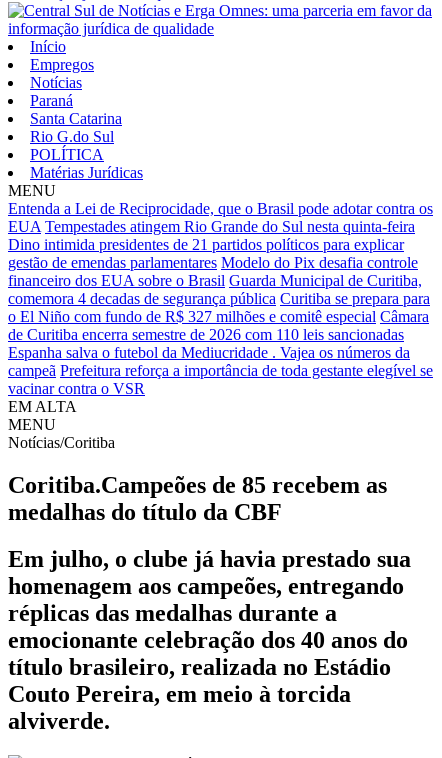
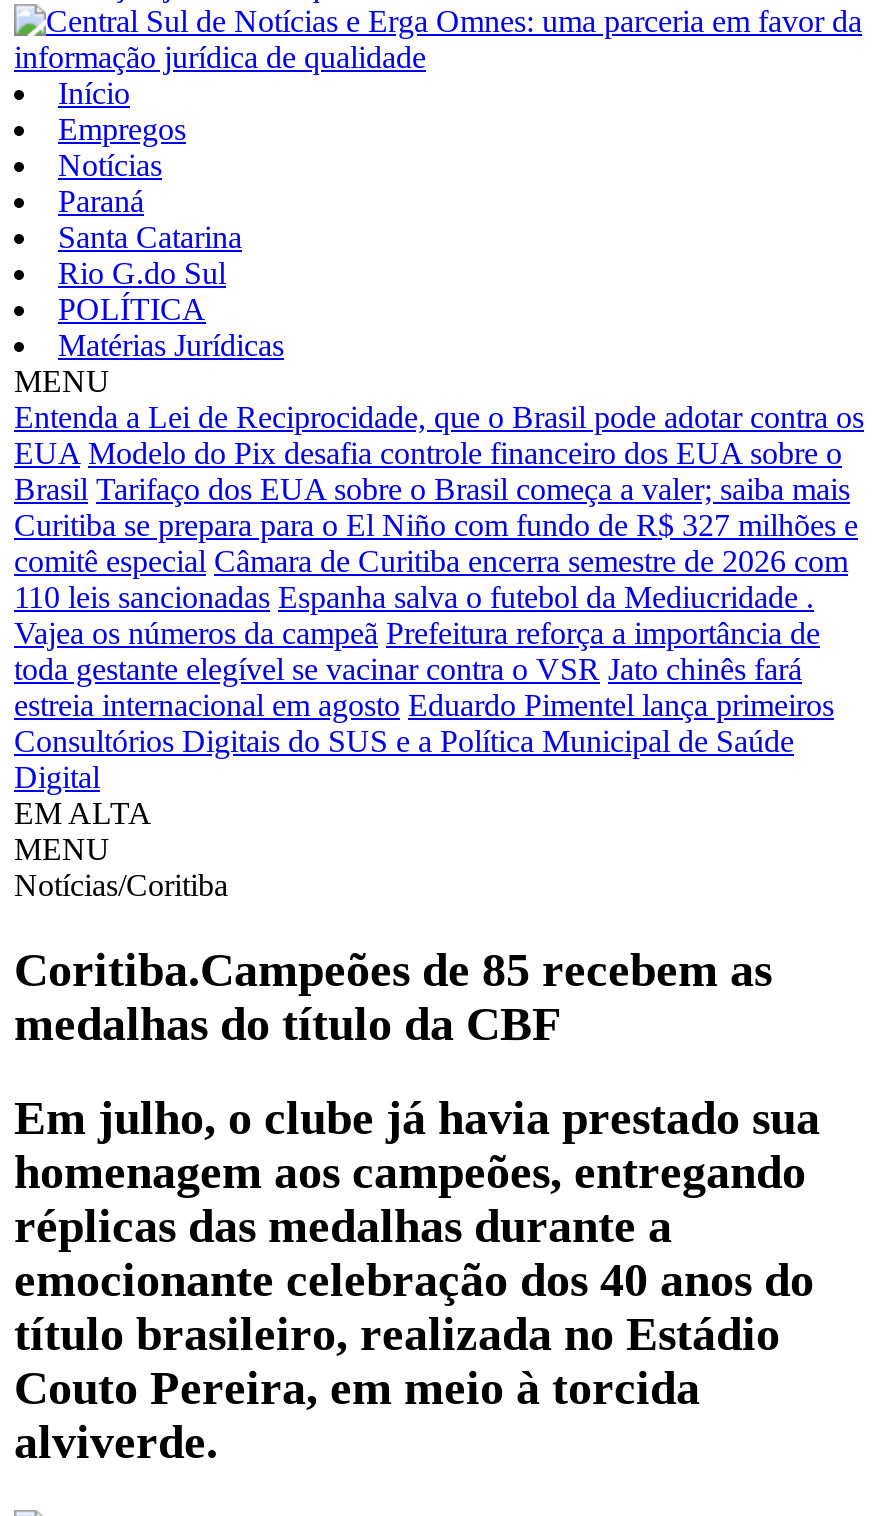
[8,218,433,397] EUA Tempestades atingem Rio Grande do Sul nesta quinta-feira | Dino intimida presidentes de 21 partidos políticos para explicar | gestão de emendas parlamentares Modelo do Pix desafia controle | financeiro dos EUA sobre o Brasil Guarda Municipal de Curitiba, | comemora 4 decadas de segurança pública Curitiba se prepara para | o El Niño com fundo de R$ 327 milhões e comitê especial Câmara | de Curitiba encerra semestre de 2026 com 110 leis sancionadas | Espanha salva o futebol da Mediucridade . Vajea os números da | campeã Prefeitura reforça a importância de toda gestante elegível se | vacinar contra o VSR -> [14,436,858,794] EUA Modelo do Pix desafia controle financeiro dos EUA sobre o | Brasil Tarifaço dos EUA sobre o Brasil começa a valer; saiba mais | Curitiba se prepara para o El Niño com fundo de R$ 327 milhões e | comitê especial Câmara de Curitiba encerra semestre de 2026 com | 110 leis sancionadas Espanha salva o futebol da Mediucridade . | Vajea os números da campeã Prefeitura reforça a importância de | toda gestante elegível se vacinar contra o VSR Jato chinês fará | estreia internacional em agosto Eduardo Pimentel lança primeiros | Consultórios Digitais do SUS e a Política Municipal de Saúde | Digital

